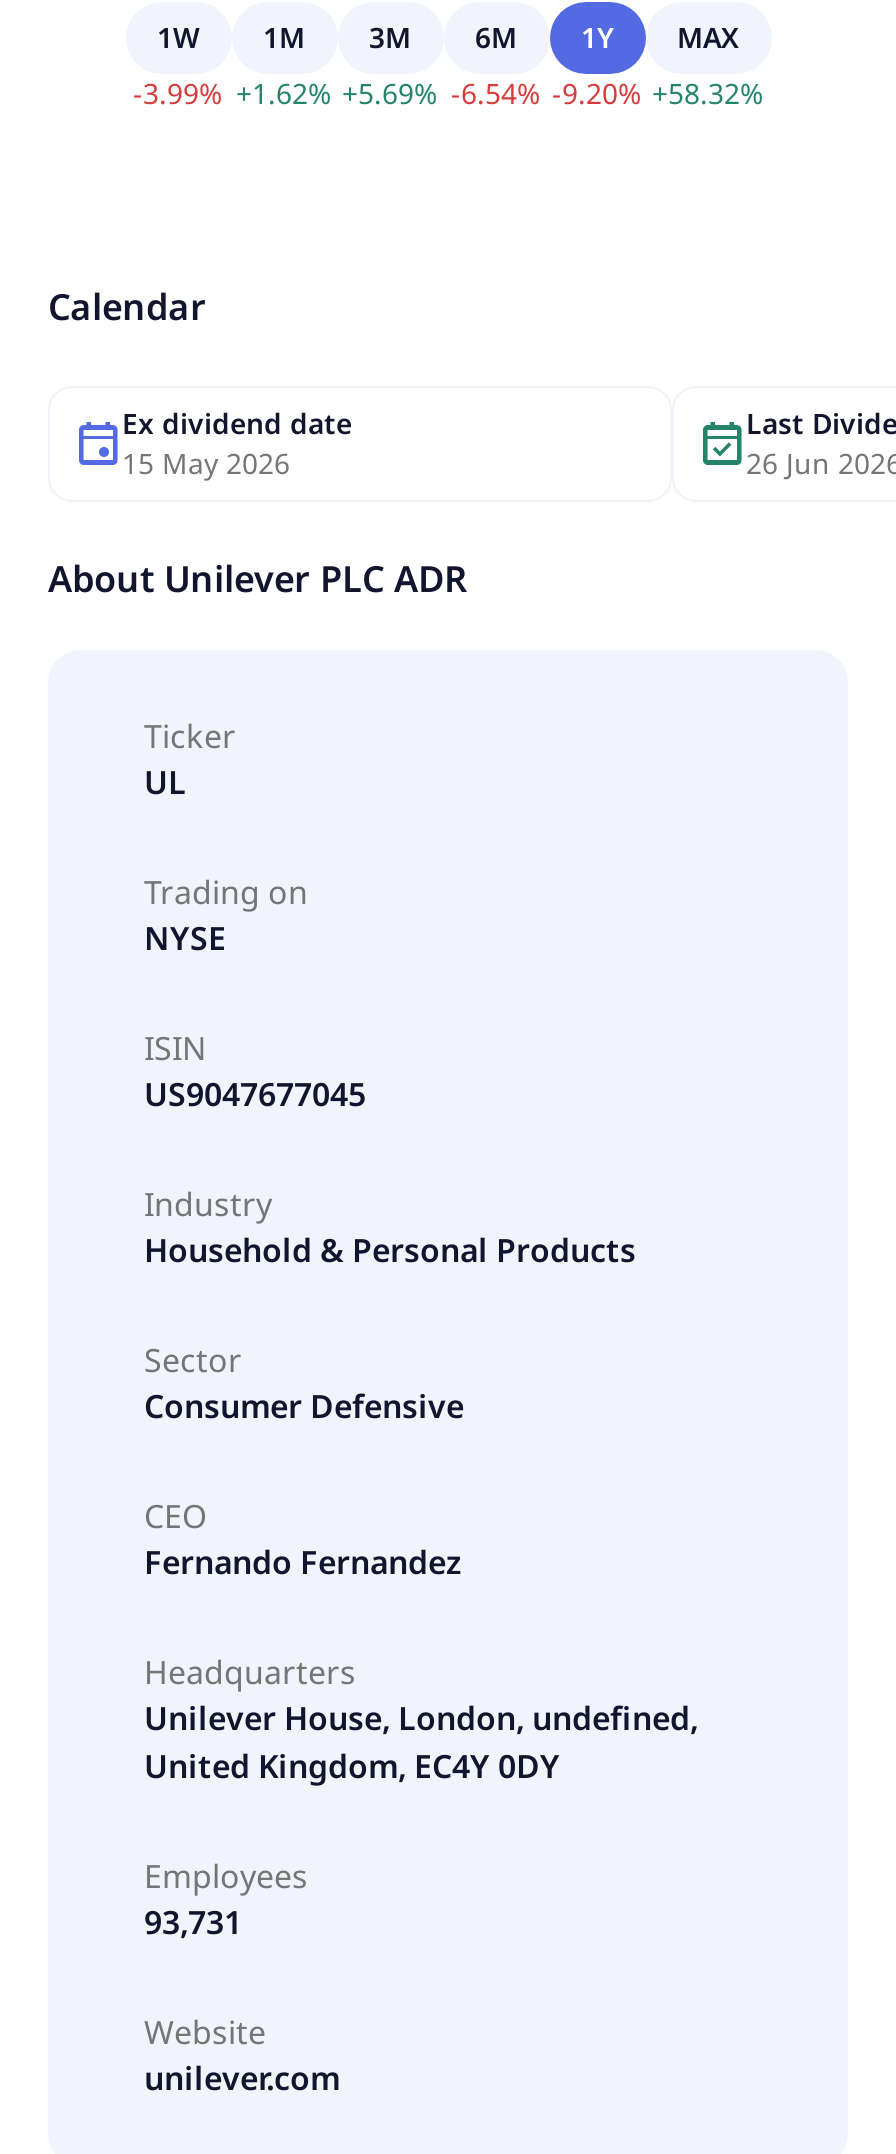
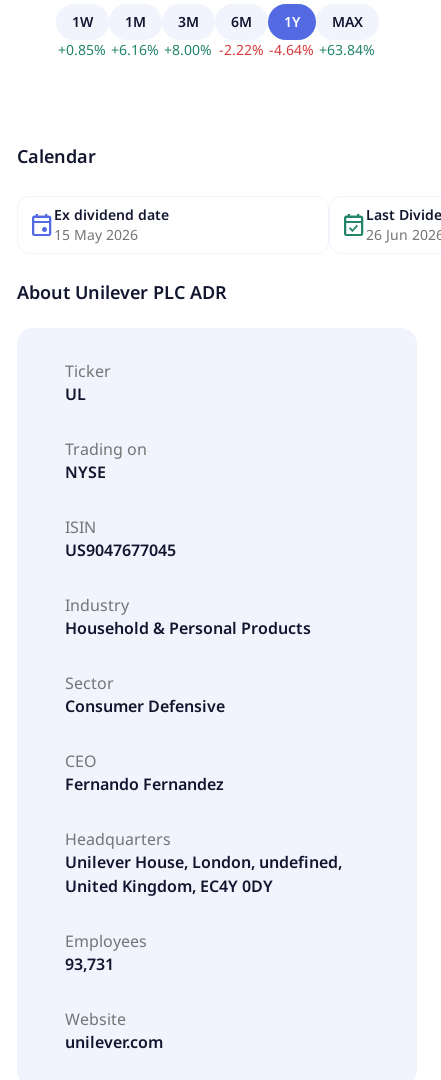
[133,73,223,111] -3.99% -> [58,40,106,59] +0.85%
[236,73,332,111] +1.62% -> [111,40,159,59] +6.16%
[342,73,438,111] +5.69% -> [164,40,212,59] +8.00%
[451,73,541,111] -6.54% -> [218,40,263,59] -2.22%
[552,73,642,111] -9.20% -> [269,40,314,59] -4.64%
[652,73,764,111] +58.32% -> [319,40,375,59] +63.84%

